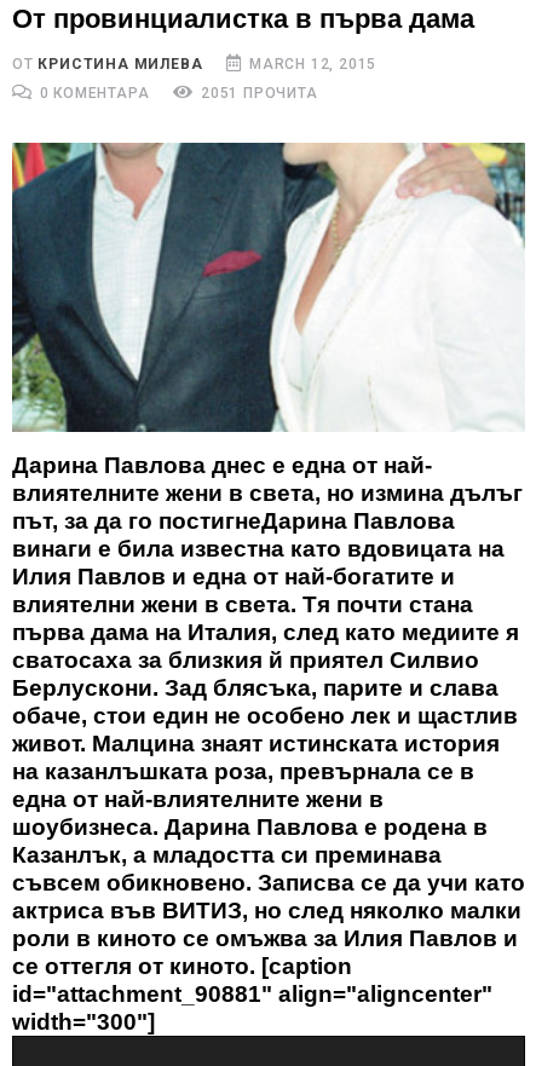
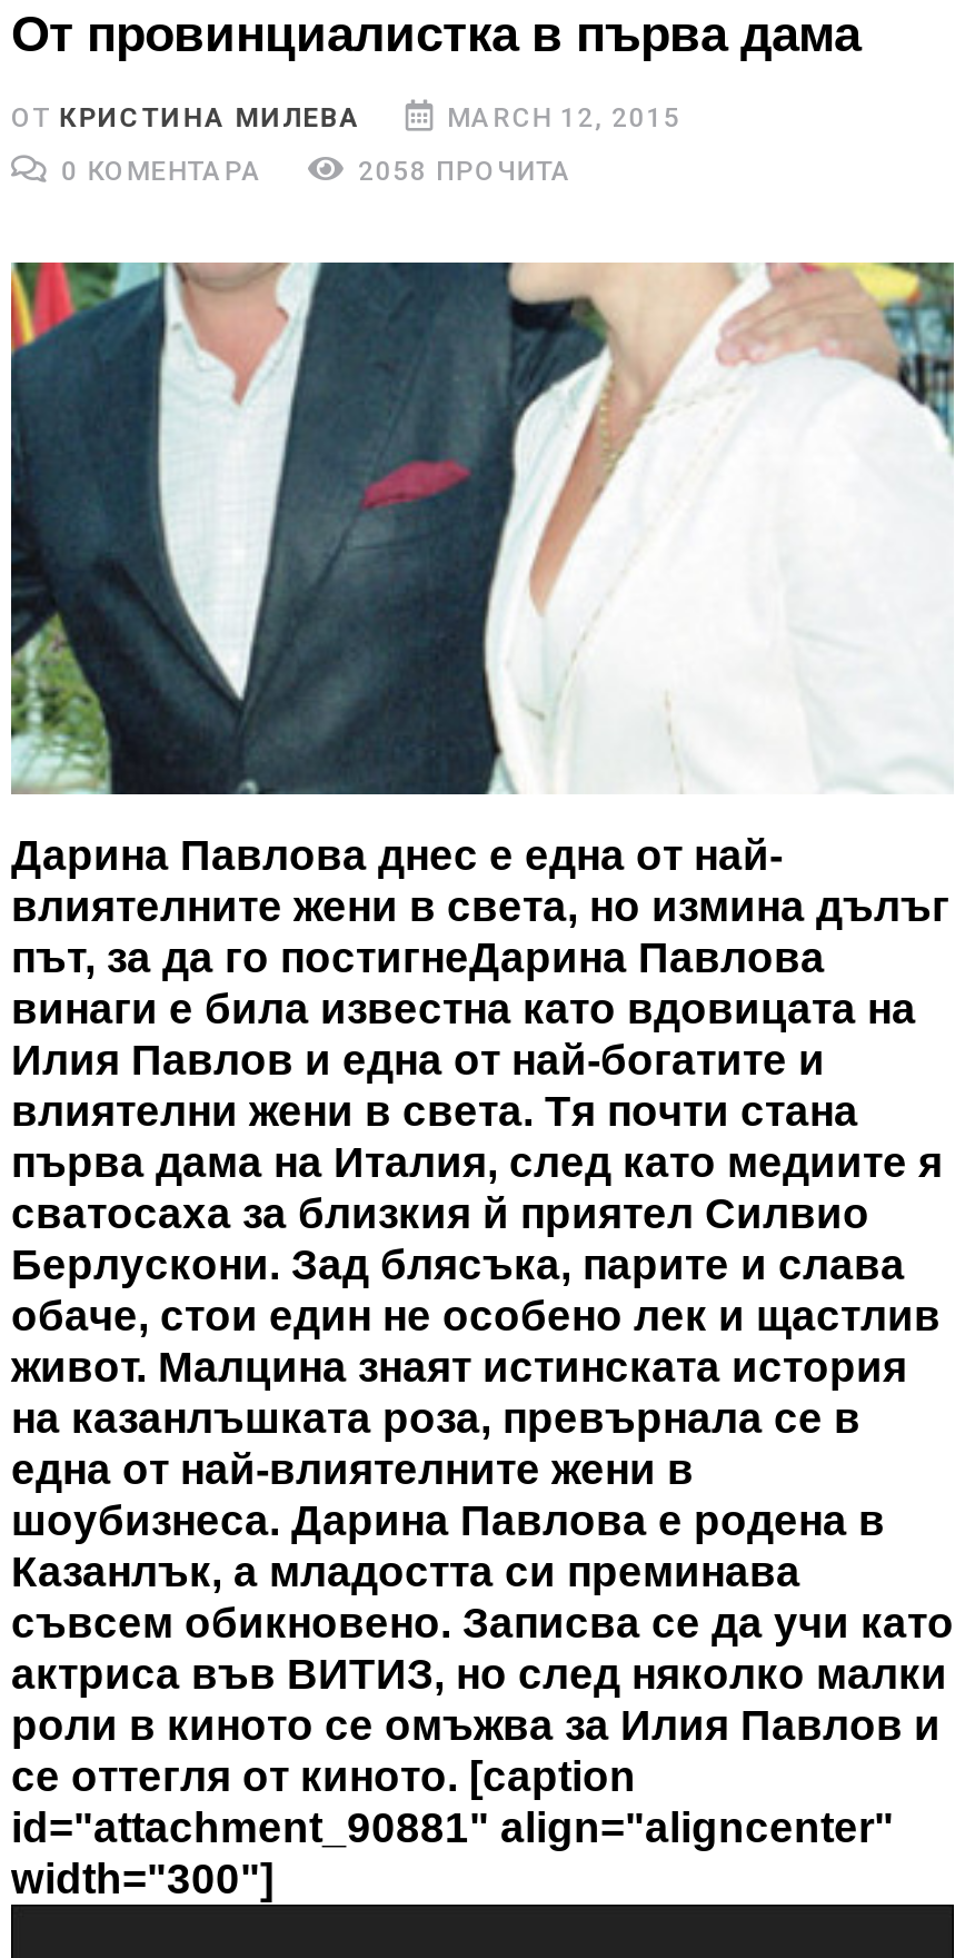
[196,85,318,102] 2051 ПРОЧИТА -> [350,156,573,187] 2058 ПРОЧИТА

